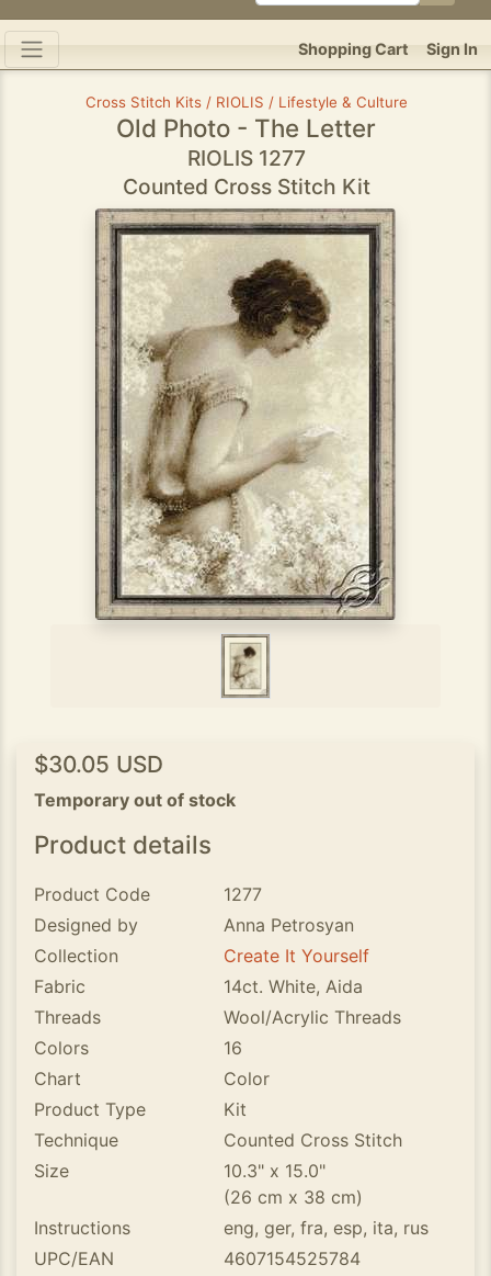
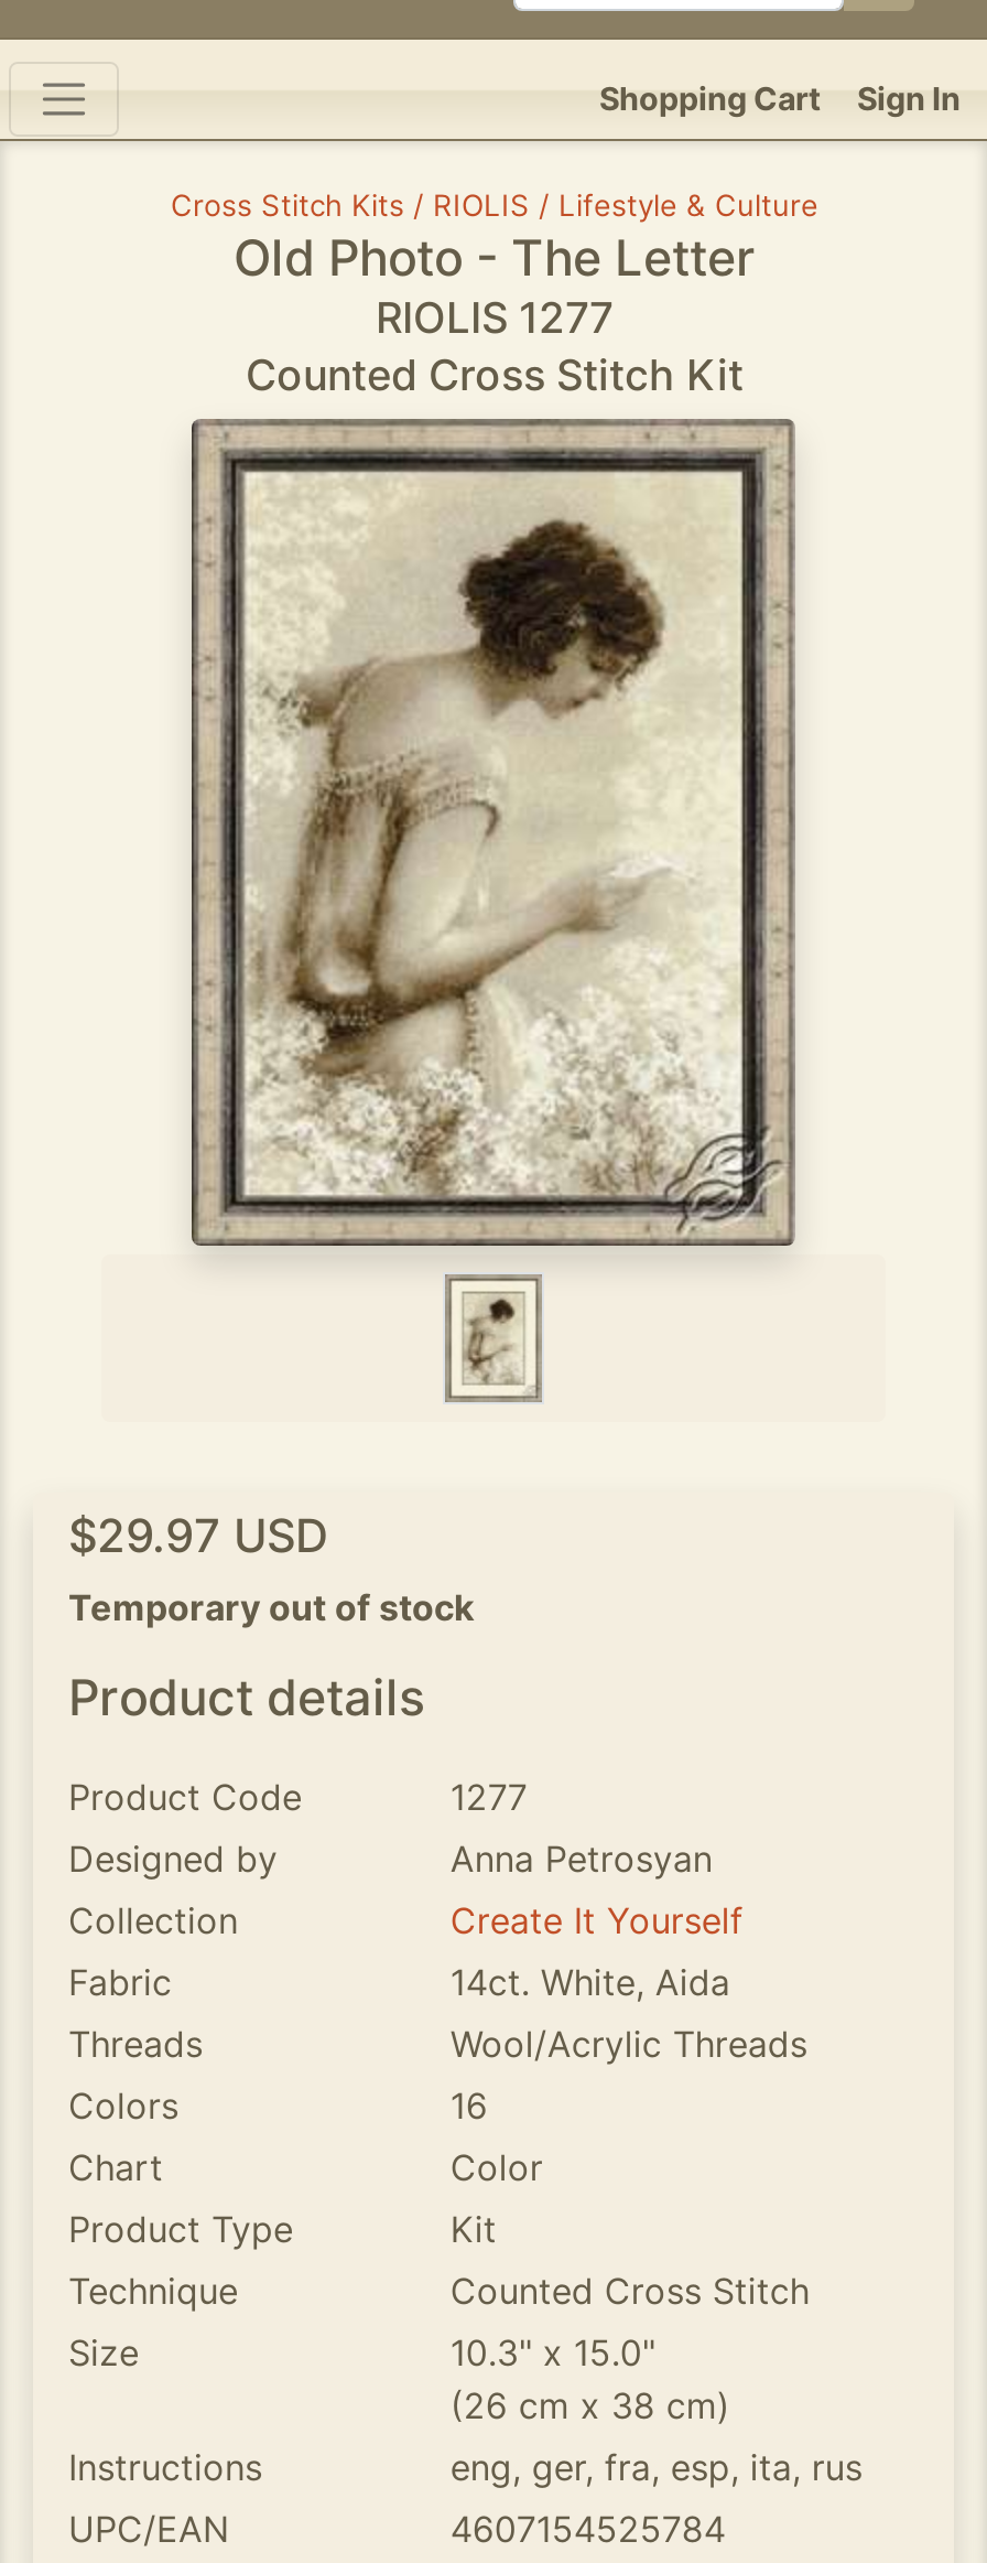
[34,750,163,778] $30.05 USD -> [68,1508,328,1563] $29.97 USD

